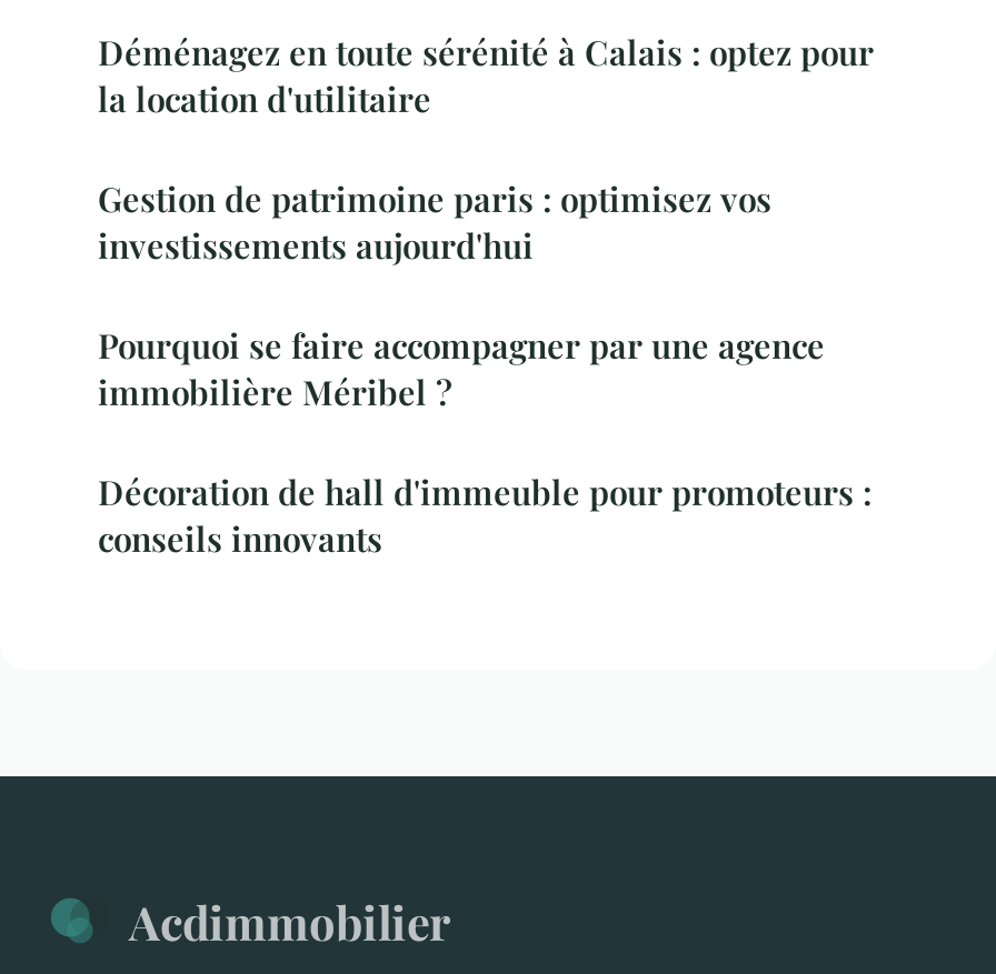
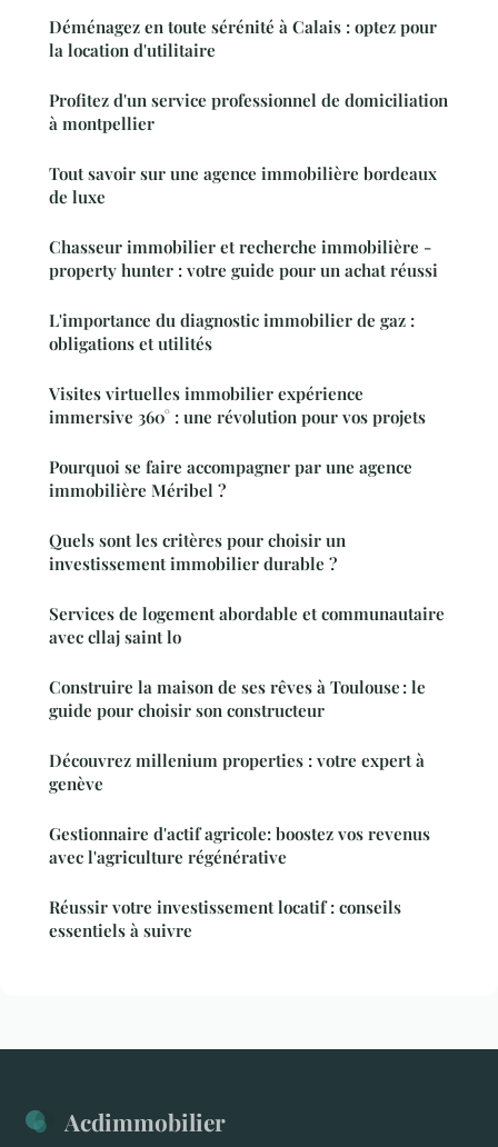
[98,175,771,267] Gestion de patrimoine paris : optimisez vos | investissements aujourd'hui -> [49,88,448,427] Profitez d'un service professionnel de domiciliation | à montpellier | Tout savoir sur une agence immobilière bordeaux | de luxe | Chasseur immobilier et recherche immobilière - | property hunter : votre guide pour un achat réussi | L'importance du diagnostic immobilier de gaz : | obligations et utilités | Visites virtuelles immobilier expérience | immersive 360° : une révolution pour vos projets
[98,469,871,560] Décoration de hall d'immeuble pour promoteurs : | conseils innovants -> [49,528,445,941] Quels sont les critères pour choisir un | investissement immobilier durable ? | Services de logement abordable et communautaire | avec cllaj saint lo | Construire la maison de ses rêves à Toulouse : le | guide pour choisir son constructeur | Découvrez millenium properties : votre expert à | genève | Gestionnaire d'actif agricole: boostez vos revenus | avec l'agriculture régénérative | Réussir votre investissement locatif : conseils | essentiels à suivre

